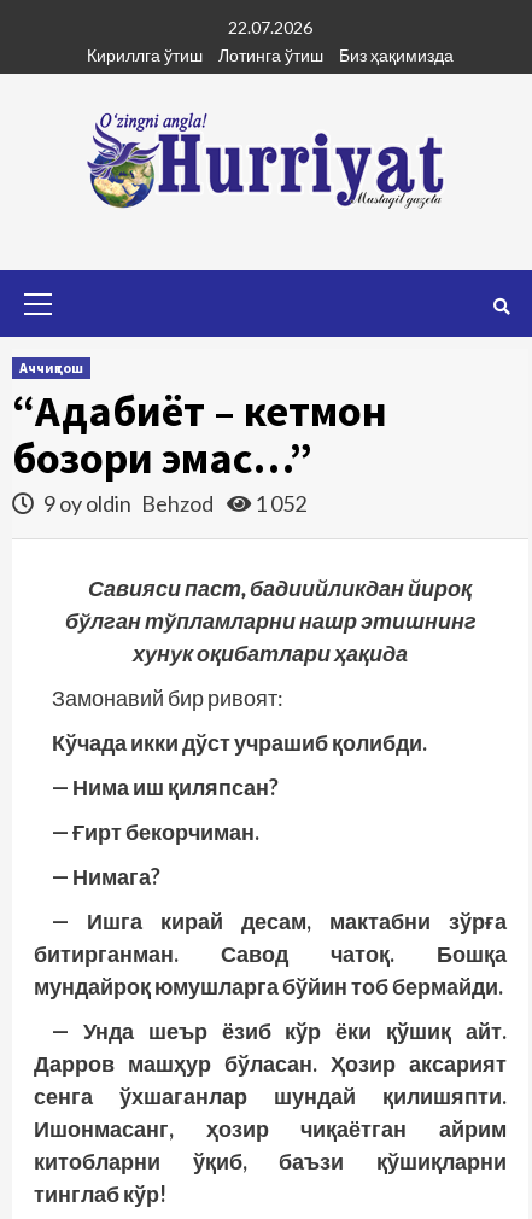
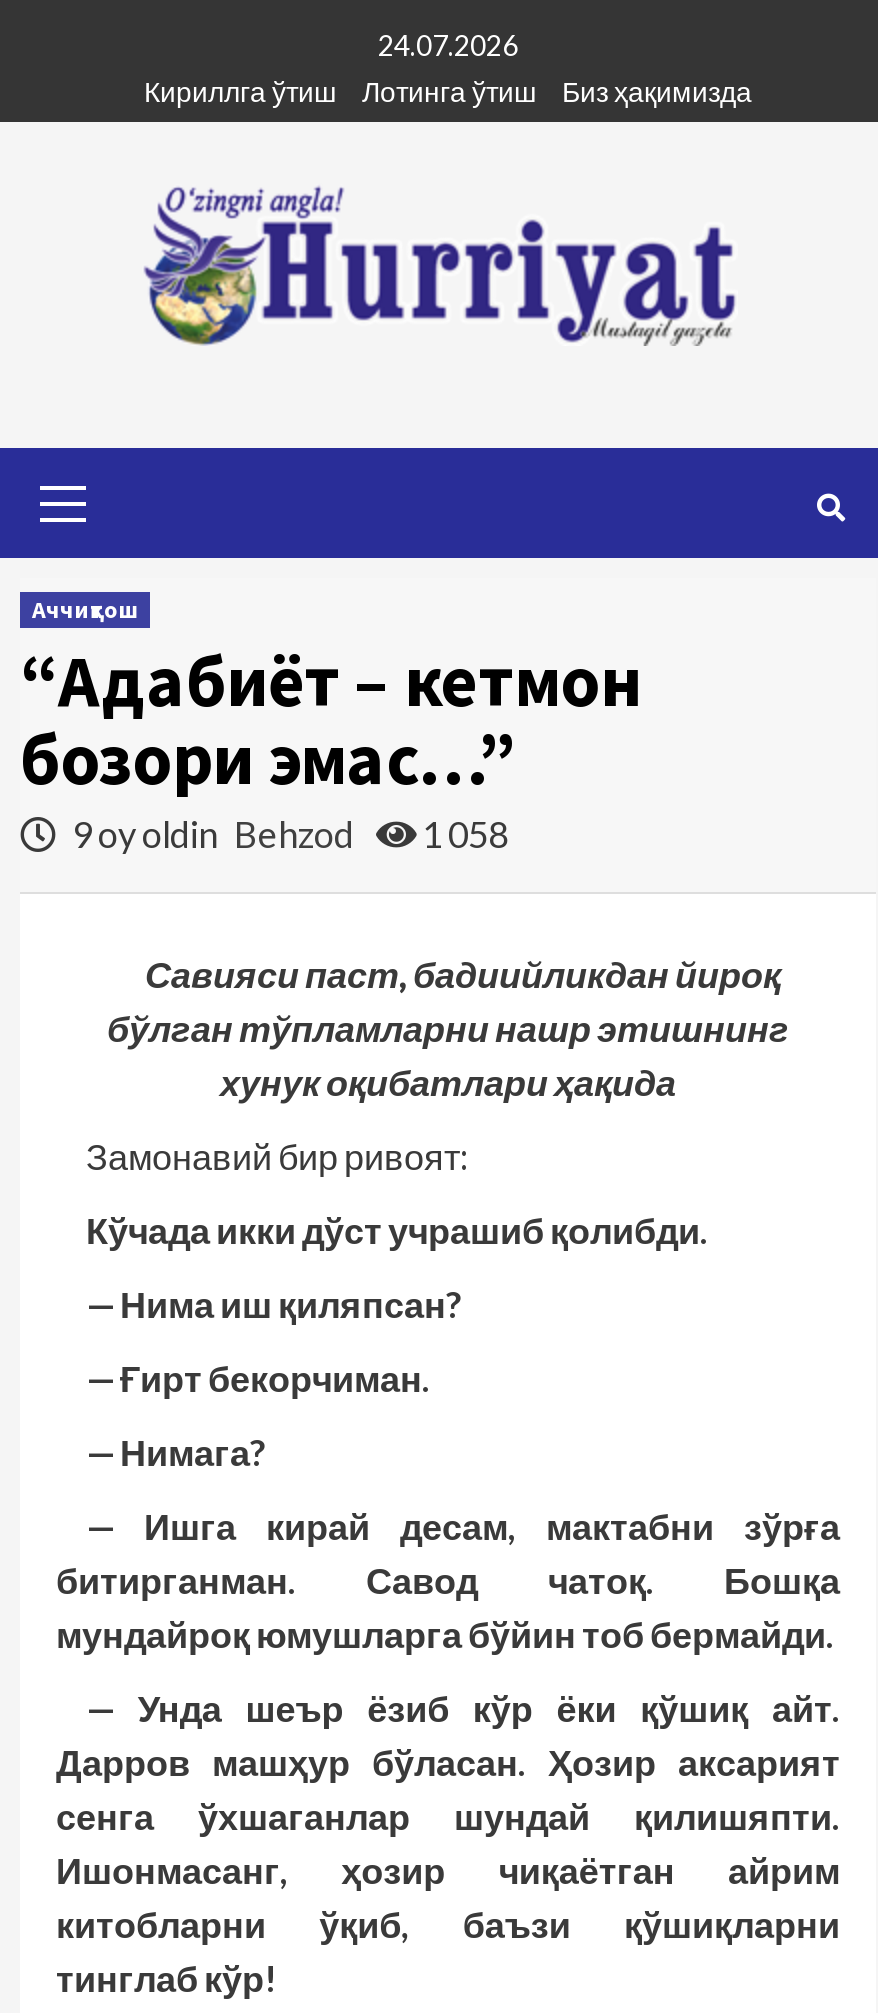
[228,17,312,37] 22.07.2026 -> [378,28,518,62] 24.07.2026
[40,490,306,517] 9 oy oldin Behzod 1 052 -> [66,812,508,856] 9 oy oldin Behzod 1 058

